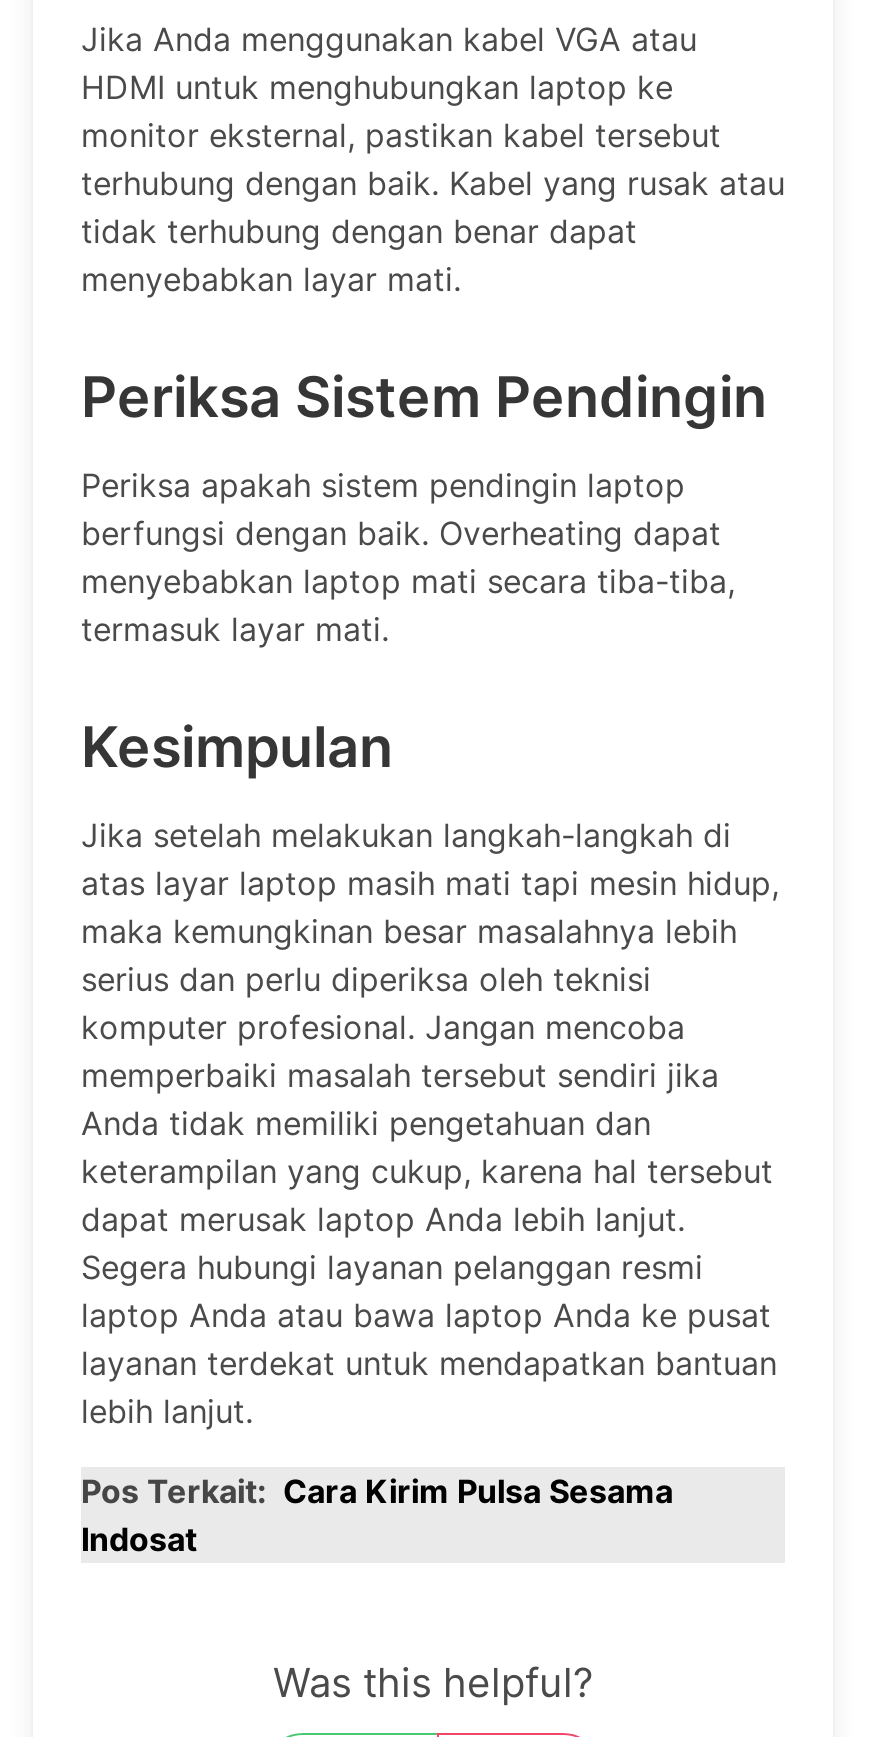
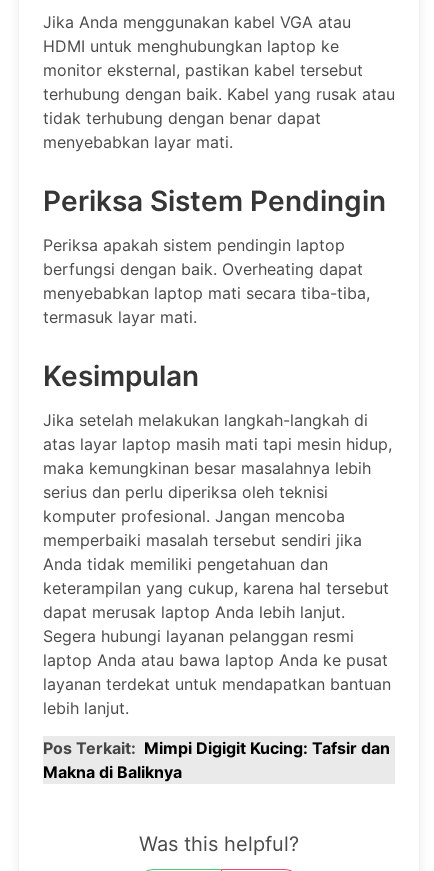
[81,1470,673,1558] Pos Terkait: Cara Kirim Pulsa Sesama | Indosat -> [43,738,390,782] Pos Terkait: Mimpi Digigit Kucing: Tafsir dan | Makna di Baliknya

